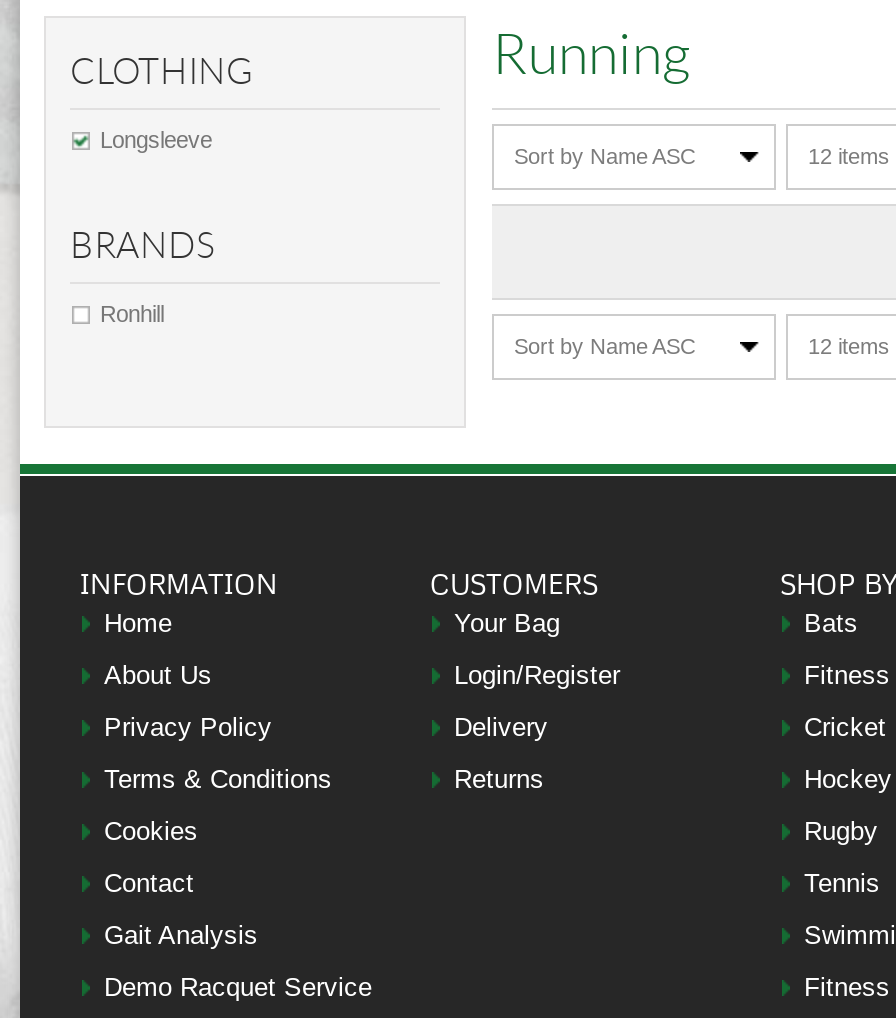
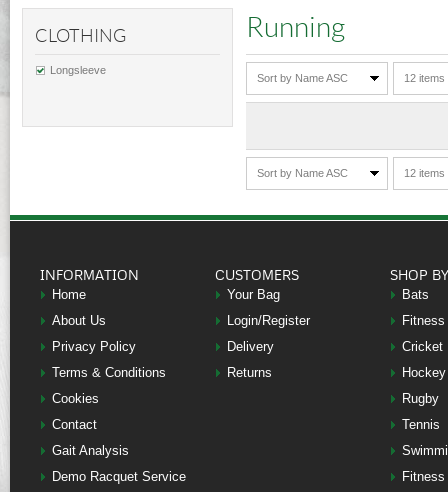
[70,226,214,326] BRANDS | Ronhill -> none

